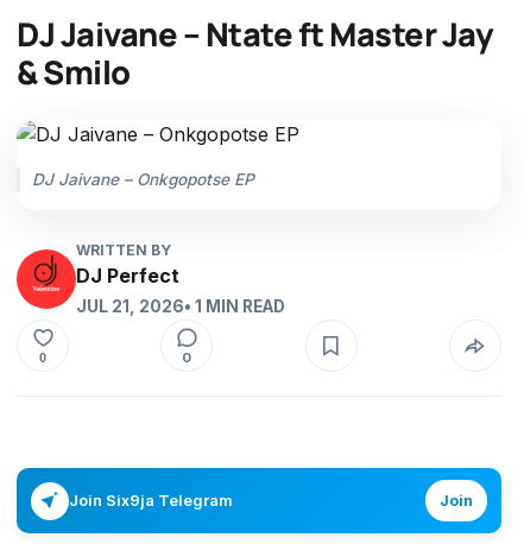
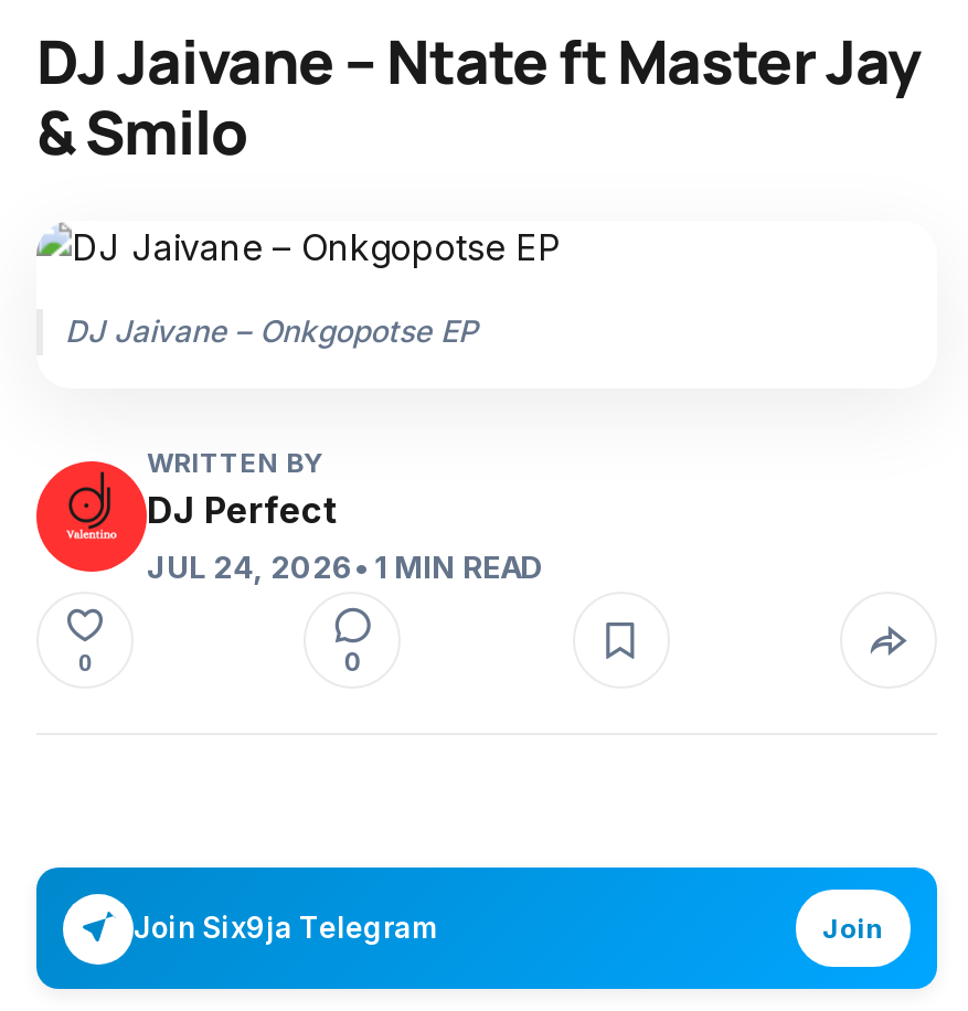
[76,297,285,316] JUL 21, 2026 • 1 MIN READ -> [147,550,542,585] JUL 24, 2026 • 1 MIN READ

